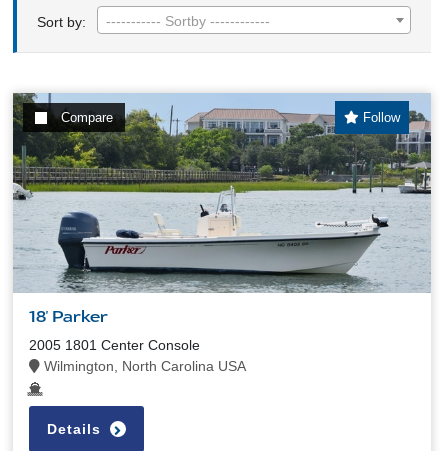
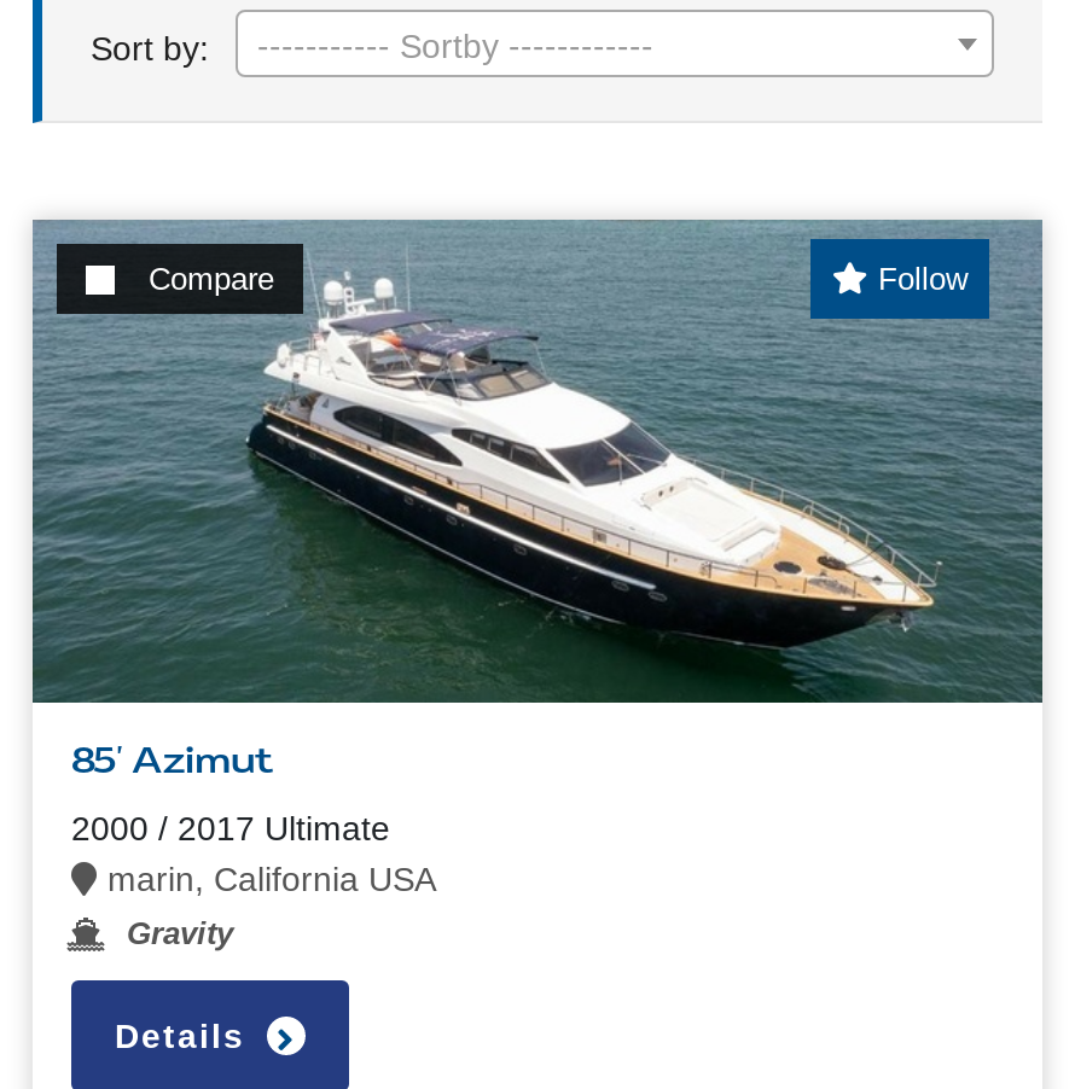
[13,93,431,327] [image] | 18' Parker -> [30,220,1042,785] [image] | 85' Azimut
[29,337,246,374] 2005 1801 Center Console | Wilmington, North Carolina USA -> [71,809,436,951] 2000 / 2017 Ultimate | marin, California USA | Gravity

